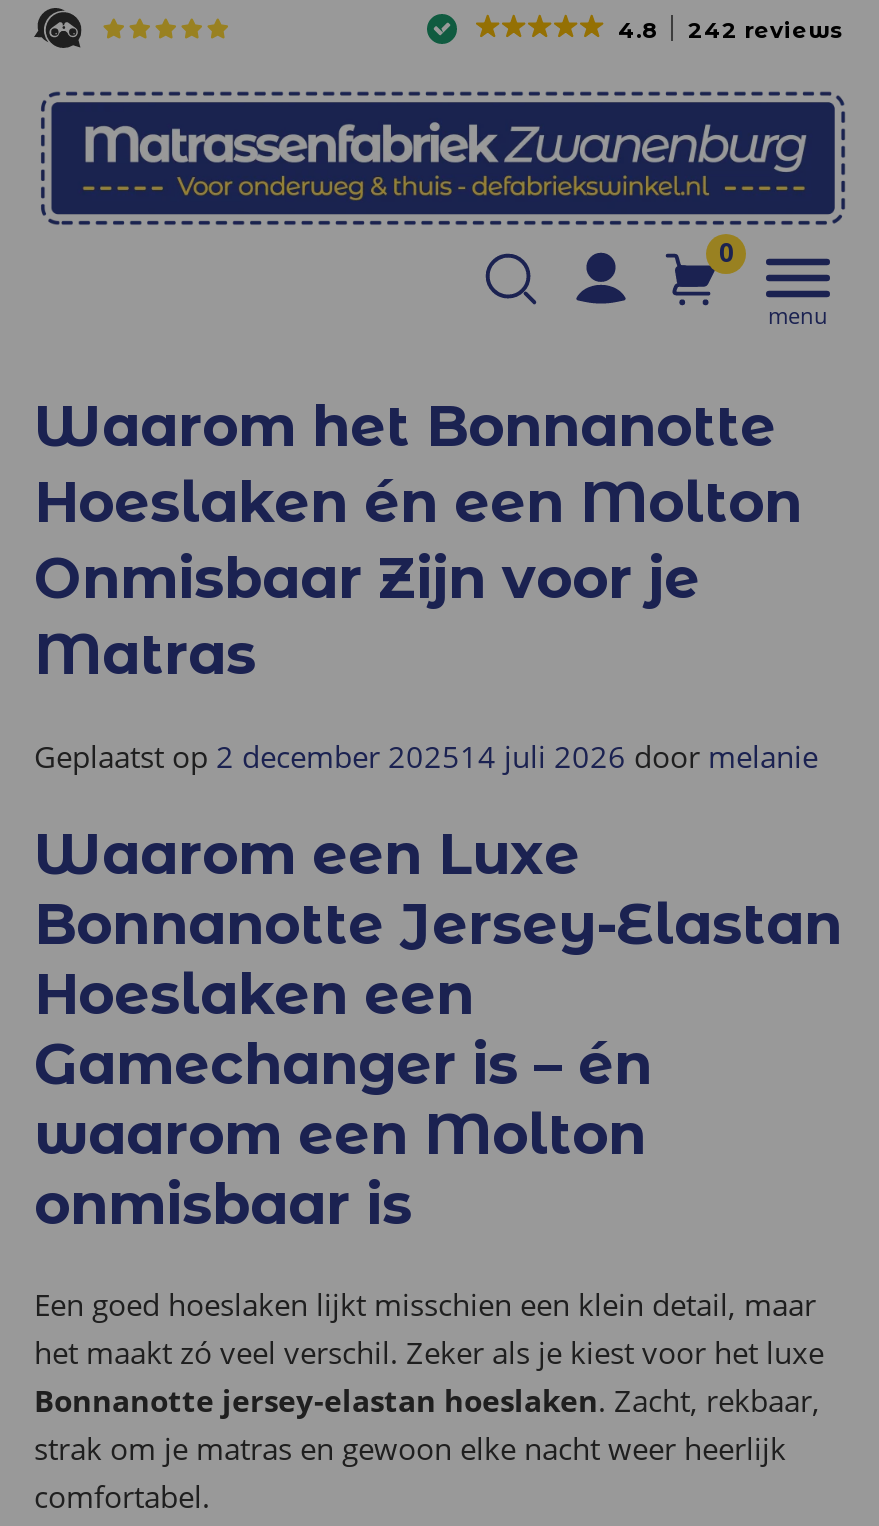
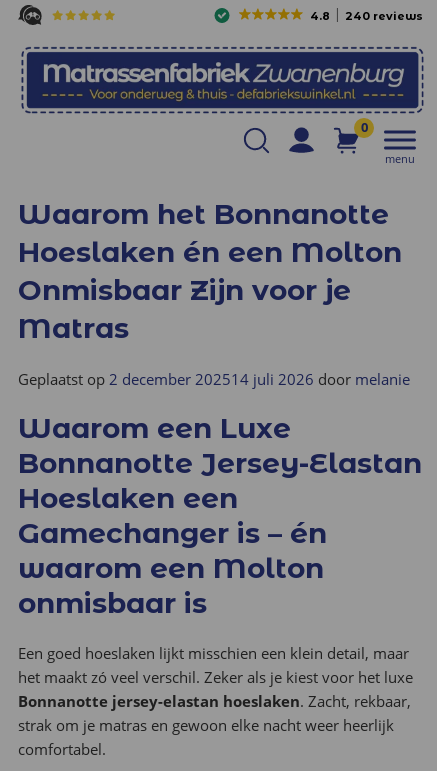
[618,16,844,44] 4.8 242 reviews -> [310,9,423,23] 4.8 240 reviews

